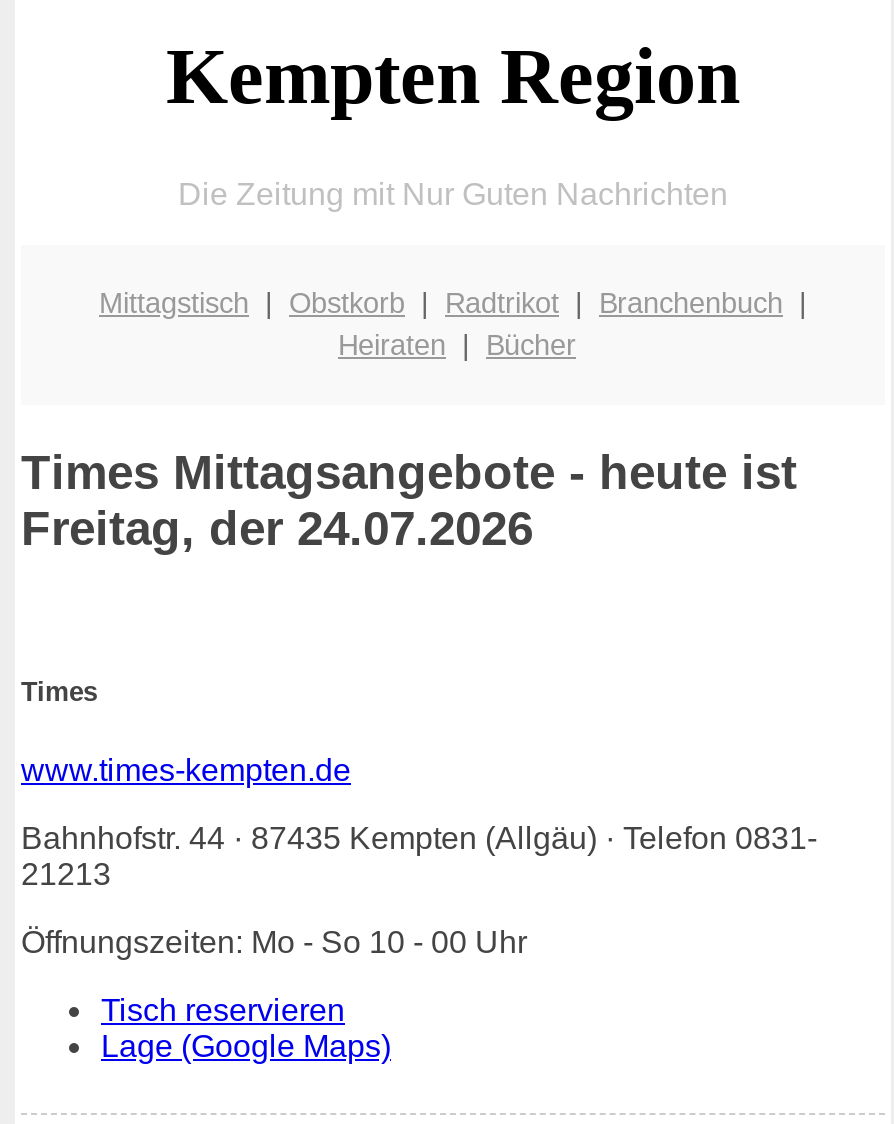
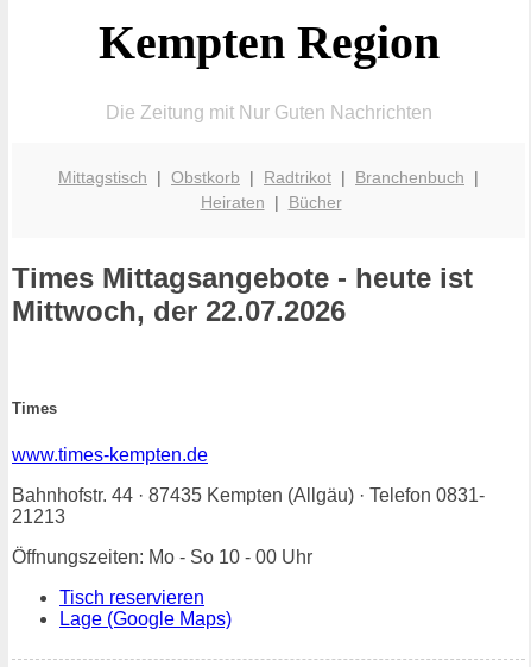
[21,502,533,556] Freitag, der 24.07.2026 -> [12,295,346,327] Mittwoch, der 22.07.2026

